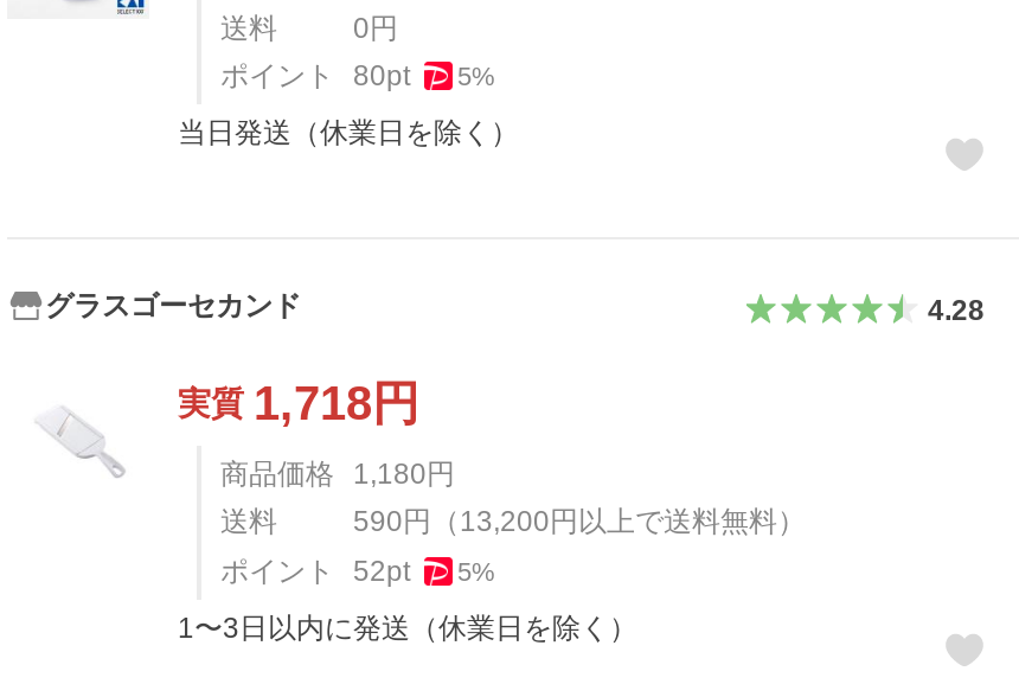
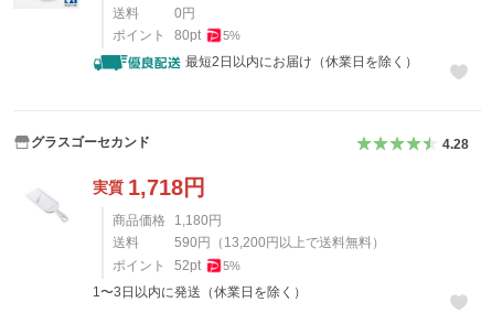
[178,115,519,148] 当日発送（休業日を除く） -> [186,54,419,70] 最短2日以内にお届け（休業日を除く）

